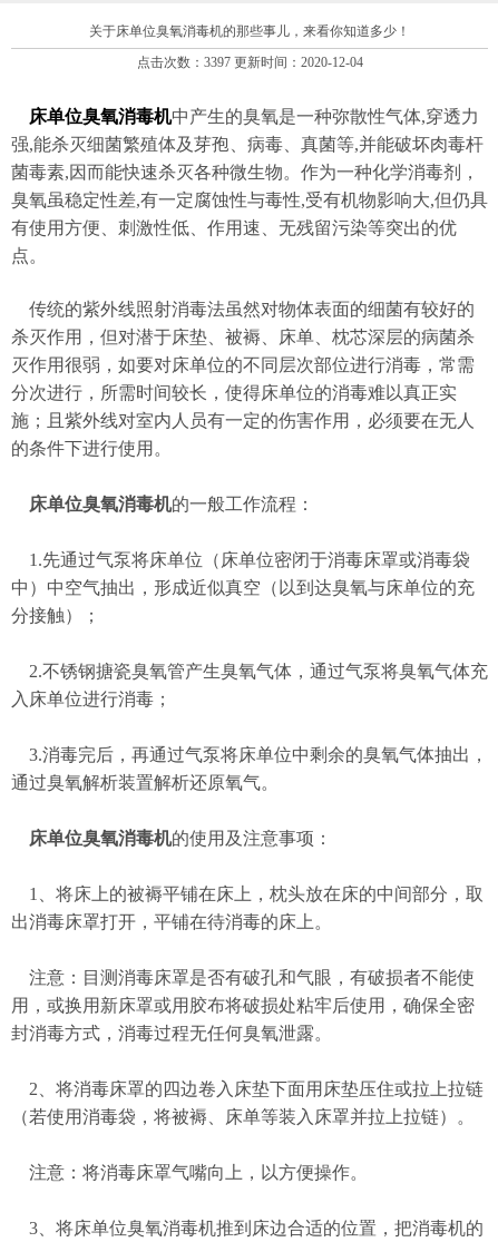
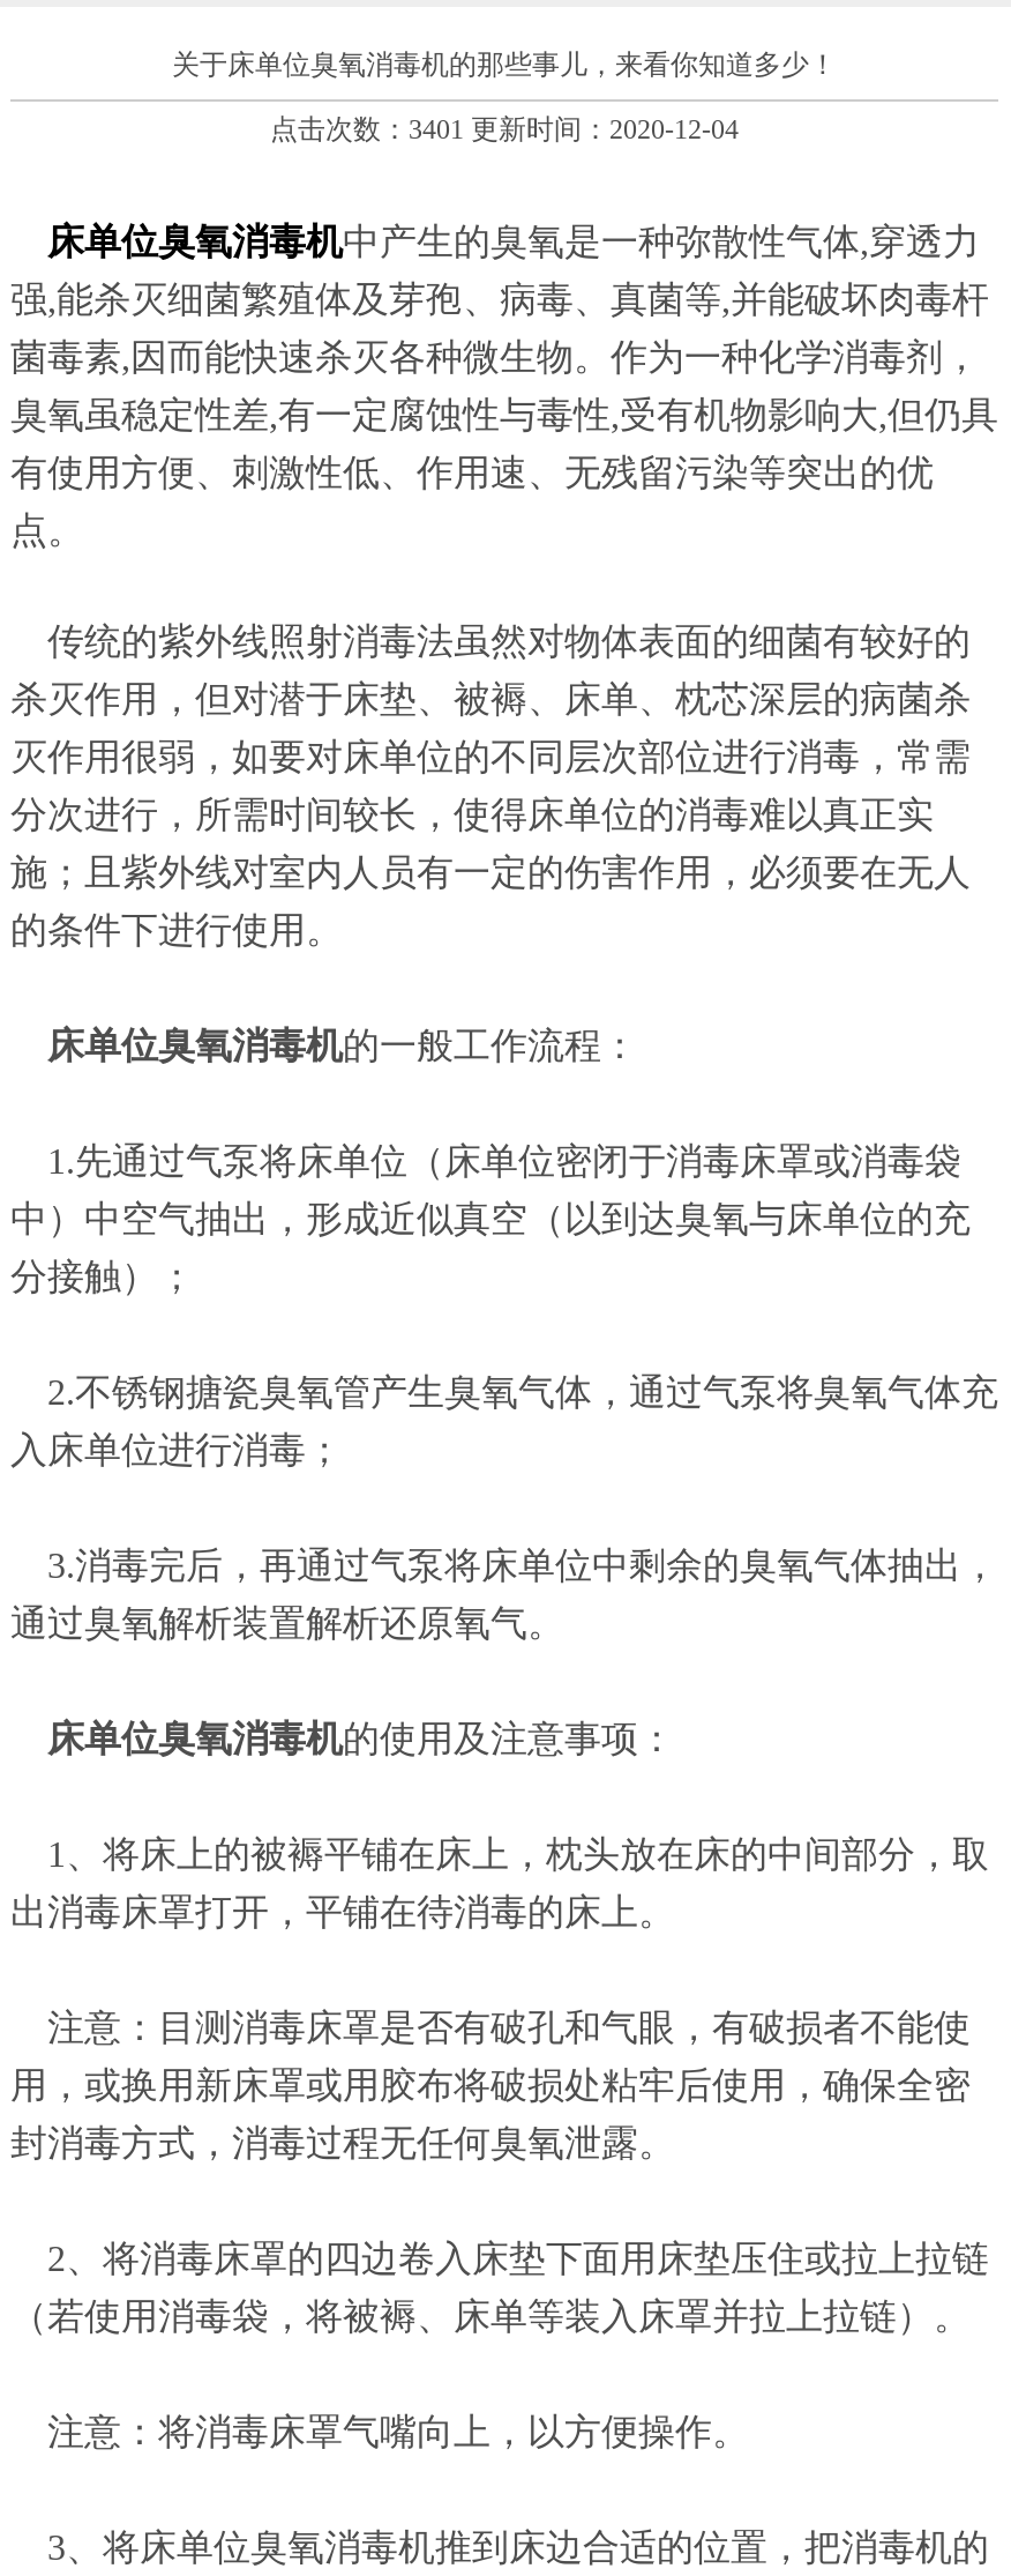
[136,55,363,70] 点击次数：3397 更新时间：2020-12-04 -> [270,113,739,146] 点击次数：3401 更新时间：2020-12-04

